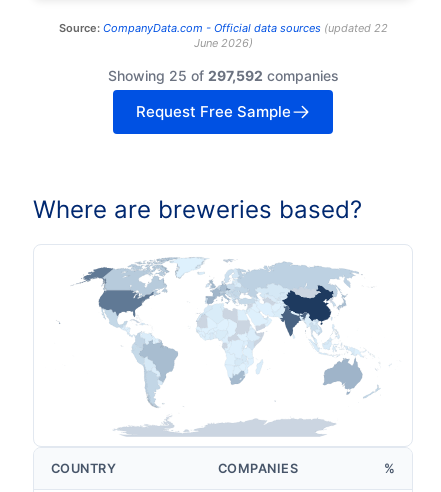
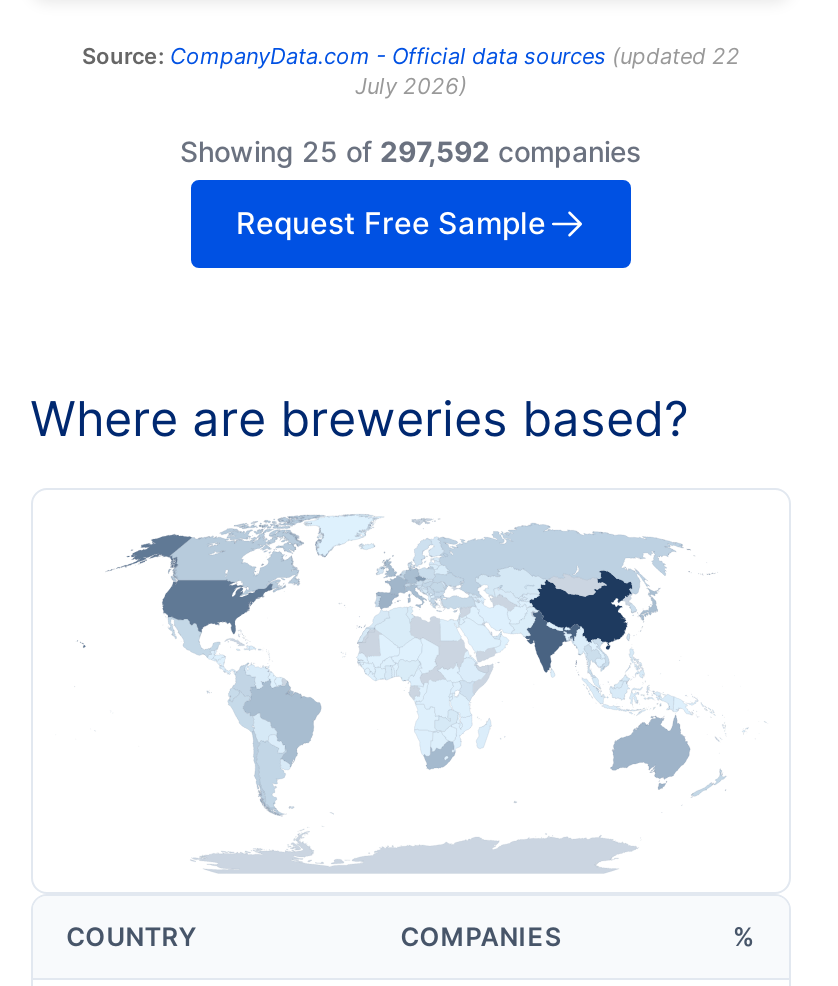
[193,36,252,50] June 2026) -> [355,71,467,99] July 2026)

